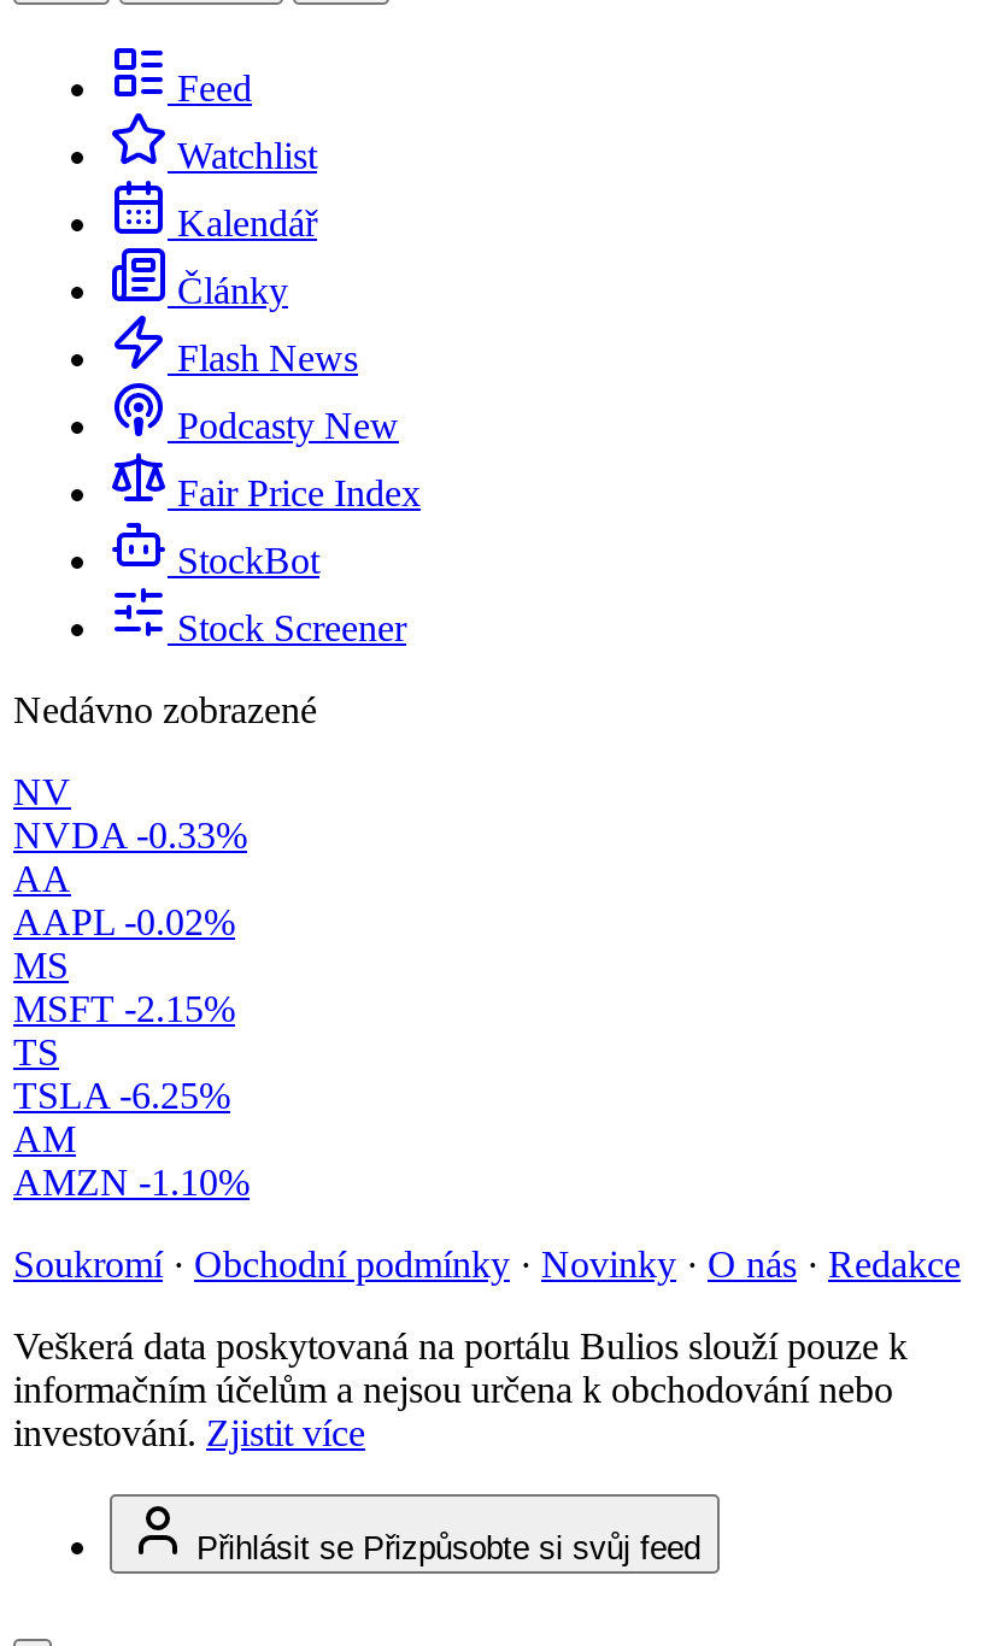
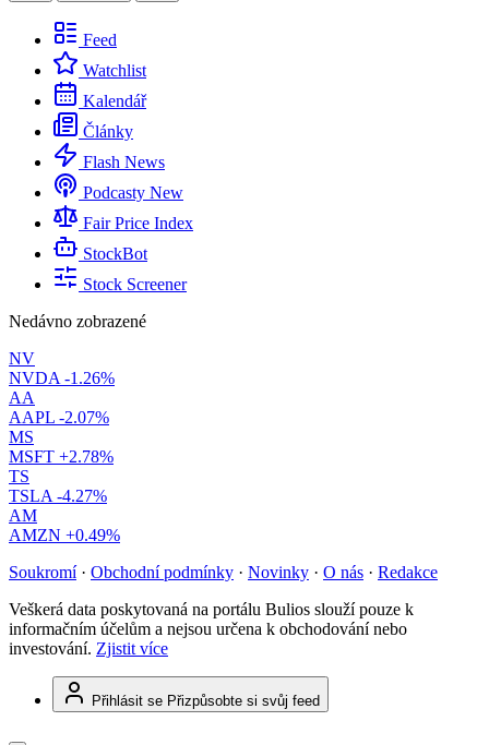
[13,815,247,856] NVDA -0.33% -> [9,369,115,387] NVDA -1.26%
[13,902,235,943] AAPL -0.02% -> [9,408,109,427] AAPL -2.07%
[13,988,235,1029] MSFT -2.15% -> [9,447,114,466] MSFT +2.78%
[13,1075,230,1116] TSLA -6.25% -> [9,487,107,505] TSLA -4.27%
[13,1162,250,1203] AMZN -1.10% -> [9,526,120,544] AMZN +0.49%

